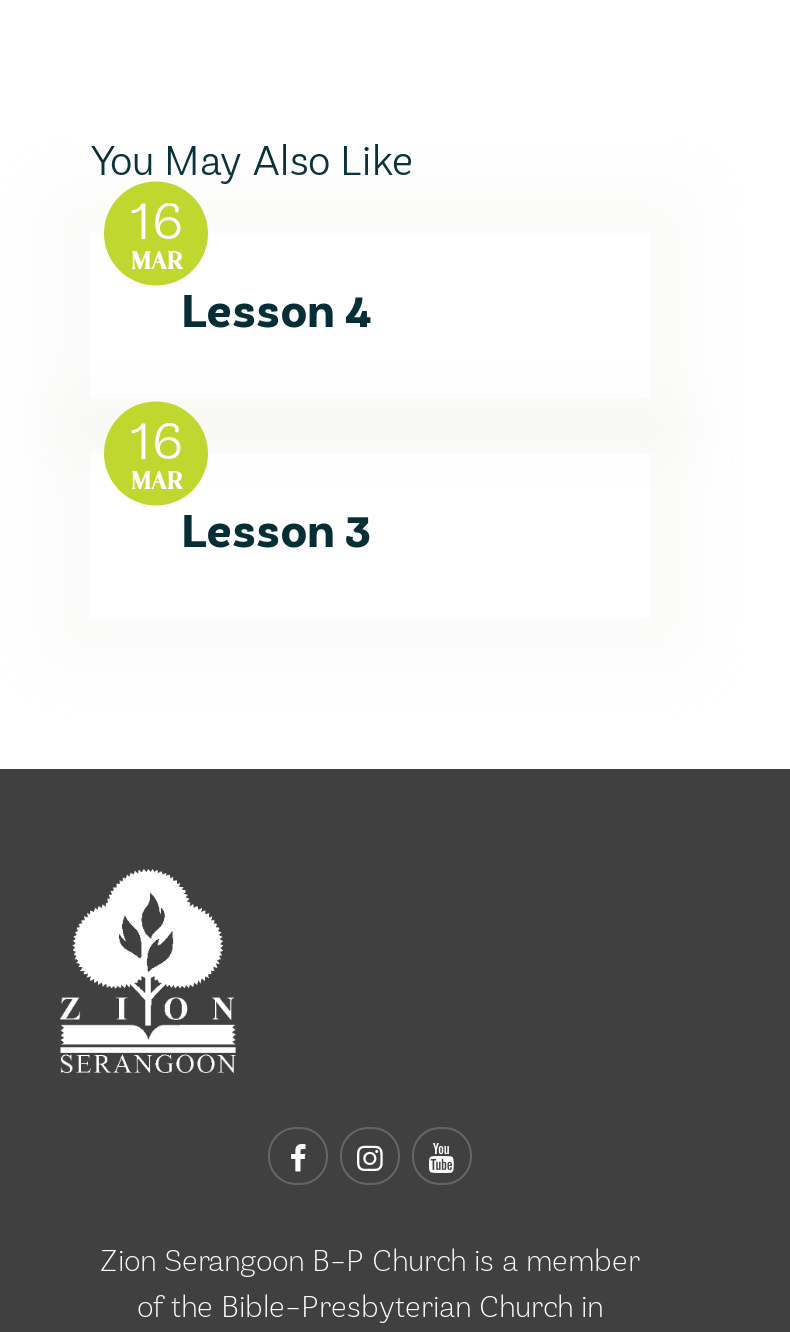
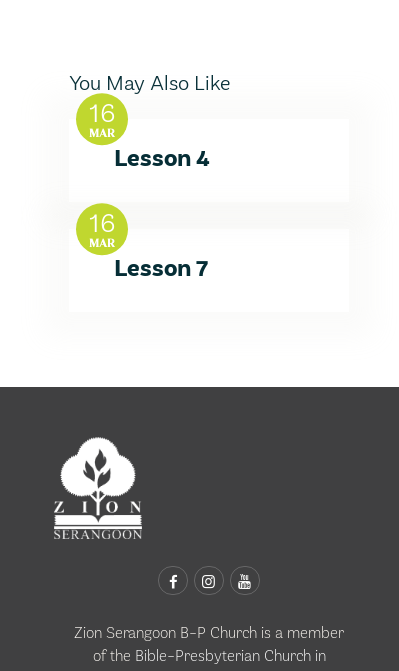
[181,513,371,557] Lesson 3 -> [114,259,208,281] Lesson 7

